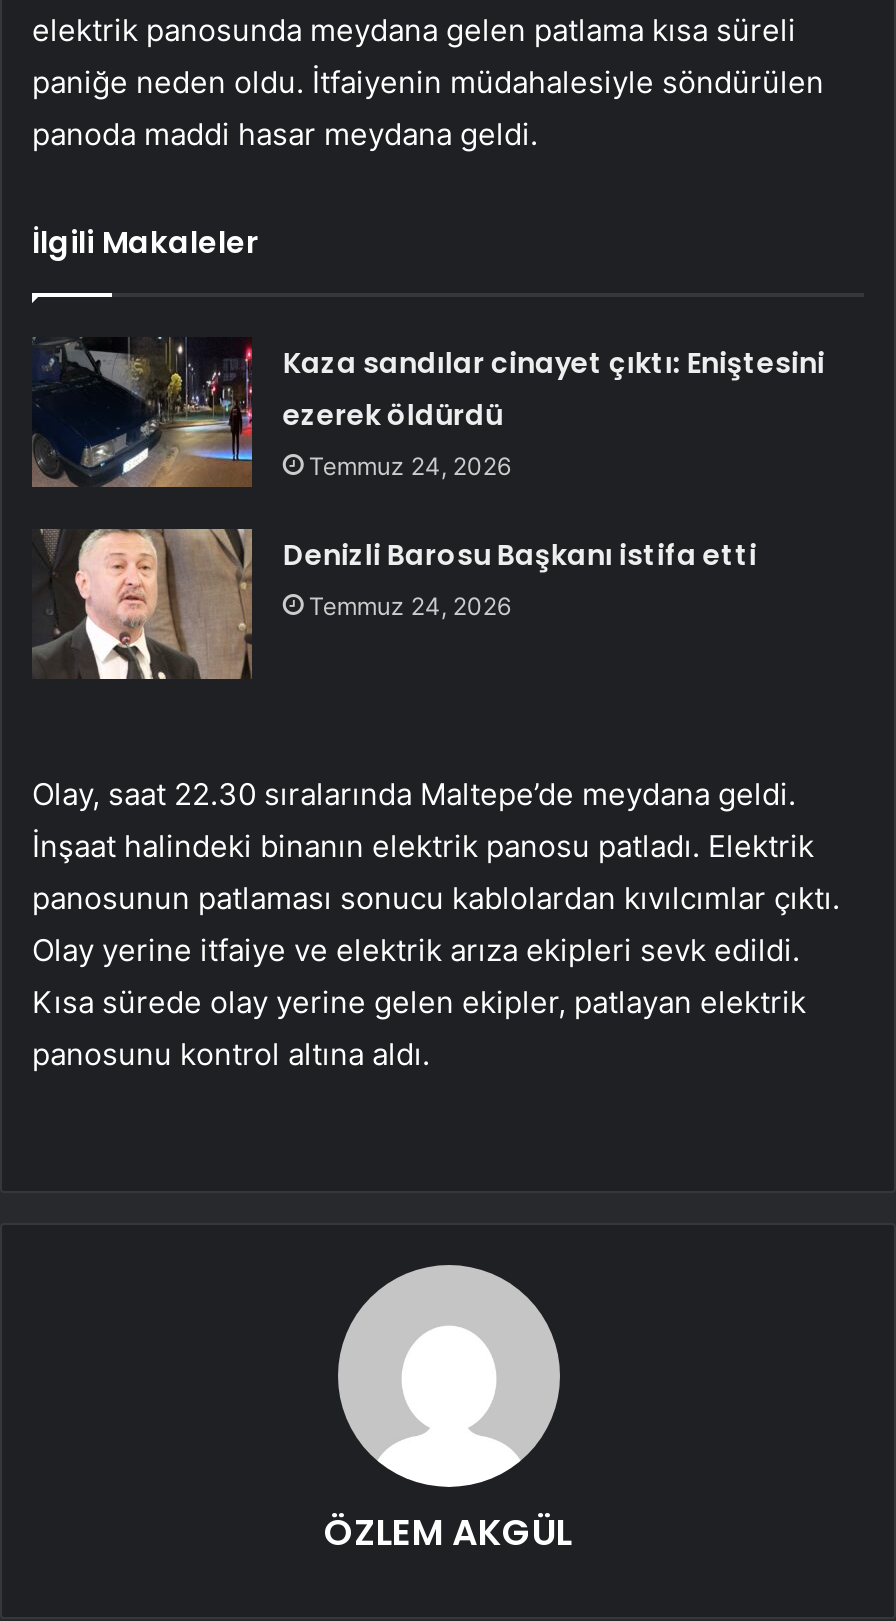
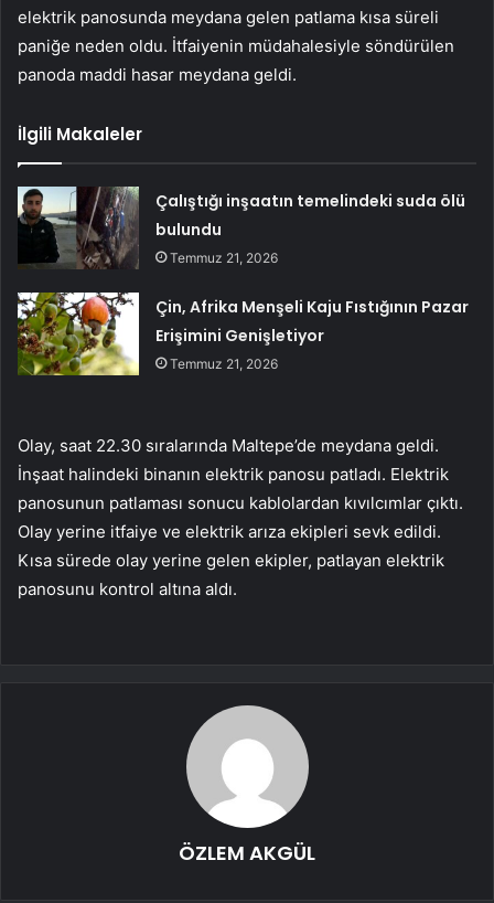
[32,337,825,489] [image] | Kaza sandılar cinayet çıktı: Eniştesini | ezerek öldürdü | Temmuz 24, 2026 -> [17,185,466,269] [image] | Çalıştığı inşaatın temelindeki suda ölü | bulundu | Temmuz 21, 2026
[32,527,757,681] [image] | Denizli Barosu Başkanı istifa etti | Temmuz 24, 2026 -> [17,291,469,376] [image] | Çin, Afrika Menşeli Kaju Fıstığının Pazar | Erişimini Genişletiyor | Temmuz 21, 2026

